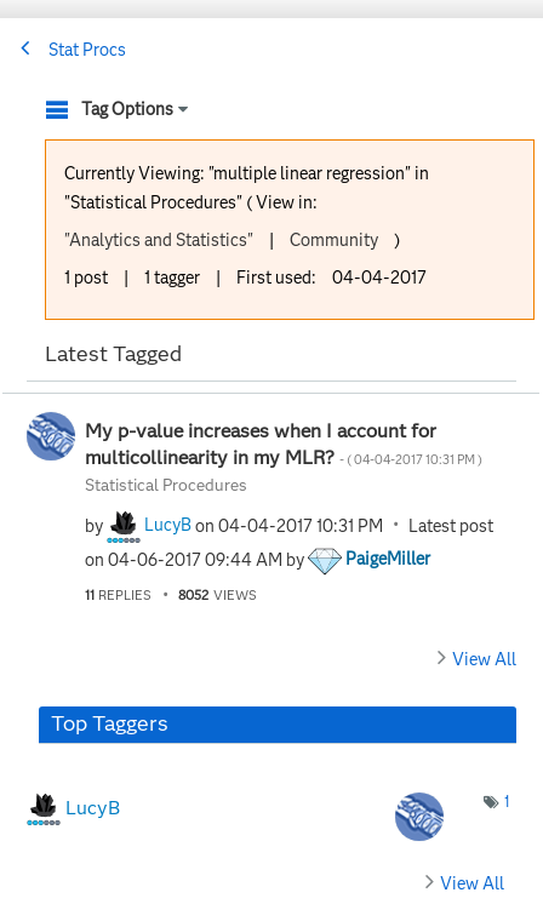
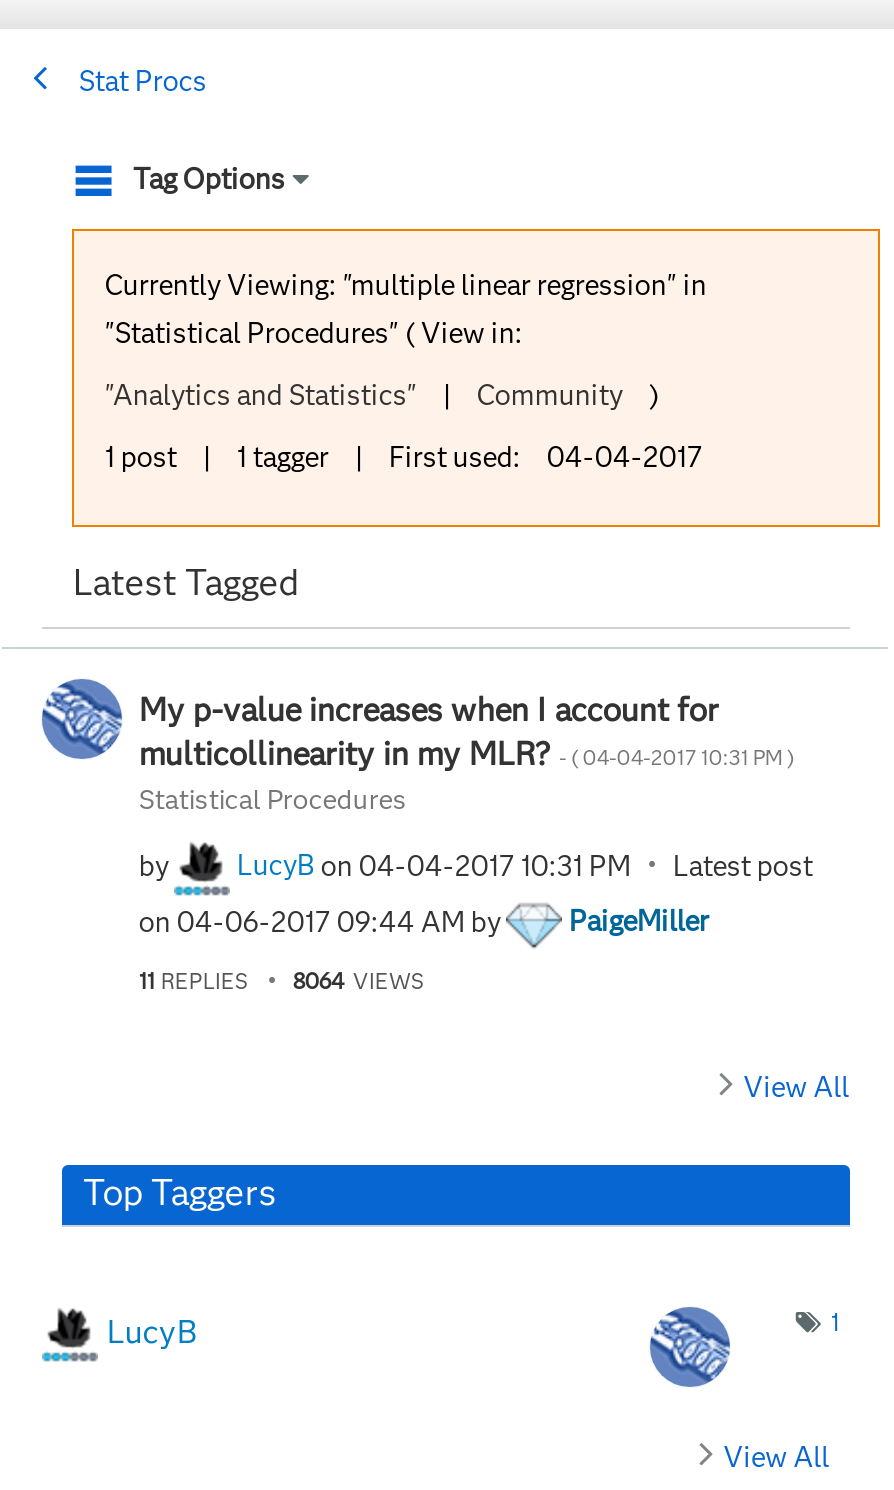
[85,587,257,603] 11 REPLIES 8052 VIEWS -> [139,967,425,995] 11 REPLIES 8064 VIEWS

